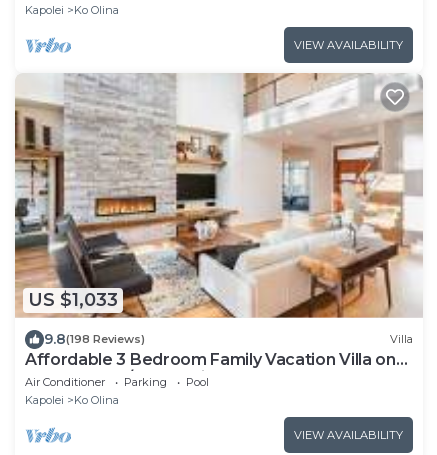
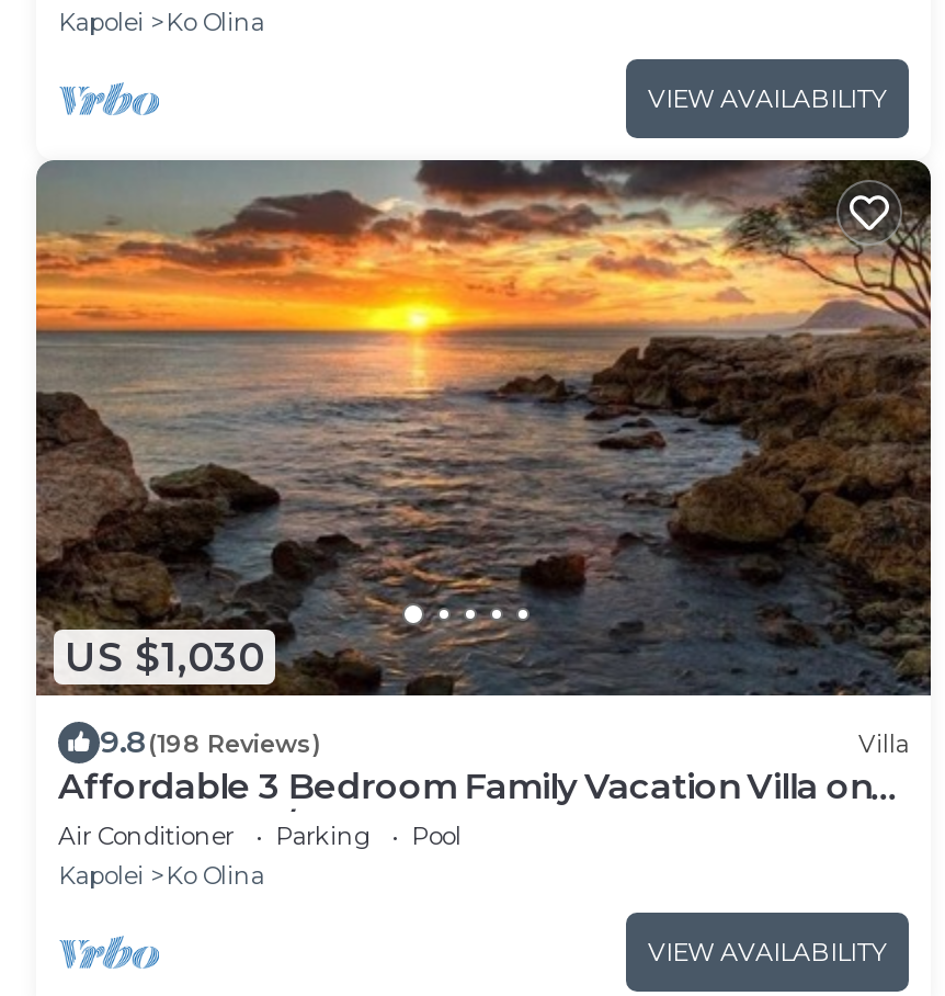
[14,72,423,319] [image] | US $1,033 -> [34,158,933,698] [image] | US $1,030

